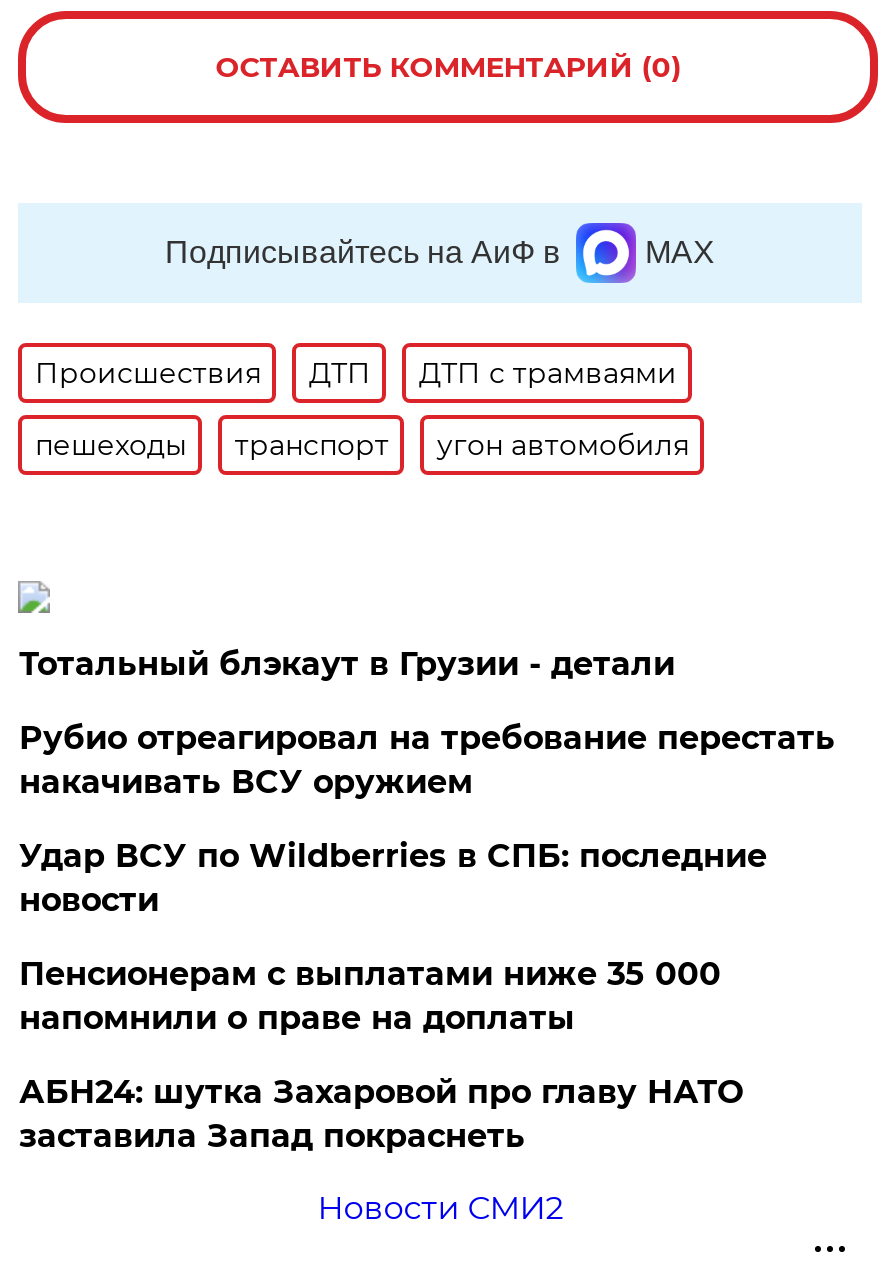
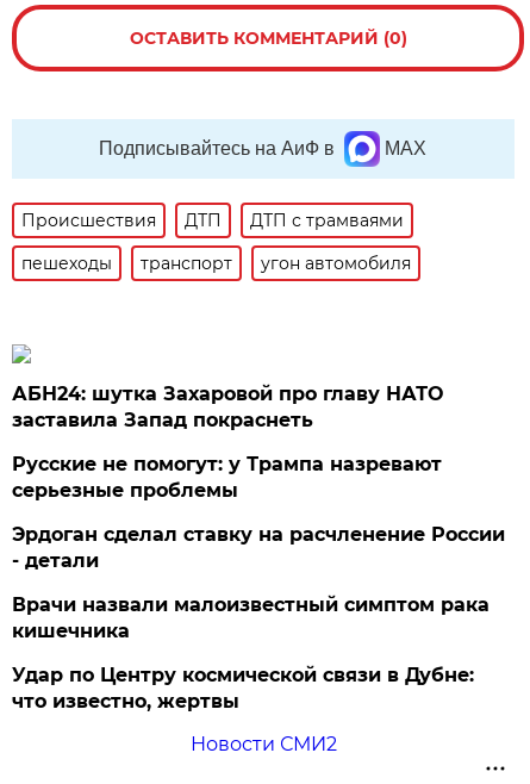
[19,645,835,1037] Тотальный блэкаут в Грузии - детали | Рубио отреагировал на требование перестать | накачивать ВСУ оружием | Удар ВСУ по Wildberries в СПБ: последние | новости | Пенсионерам с выплатами ниже 35 000 | напомнили о праве на доплаты -> none
moved [19,1073,743,1155] -> [12,382,444,431]: АБН24: шутка Захаровой про главу НАТО | заставила Запад покраснеть
none -> [12,453,505,712] Русские не помогут: у Трампа назревают | серьезные проблемы | Эрдоган сделал ставку на расчленение России | - детали | Врачи назвали малоизвестный симптом рака | кишечника | Удар по Центру космической связи в Дубне: | что известно, жертвы

